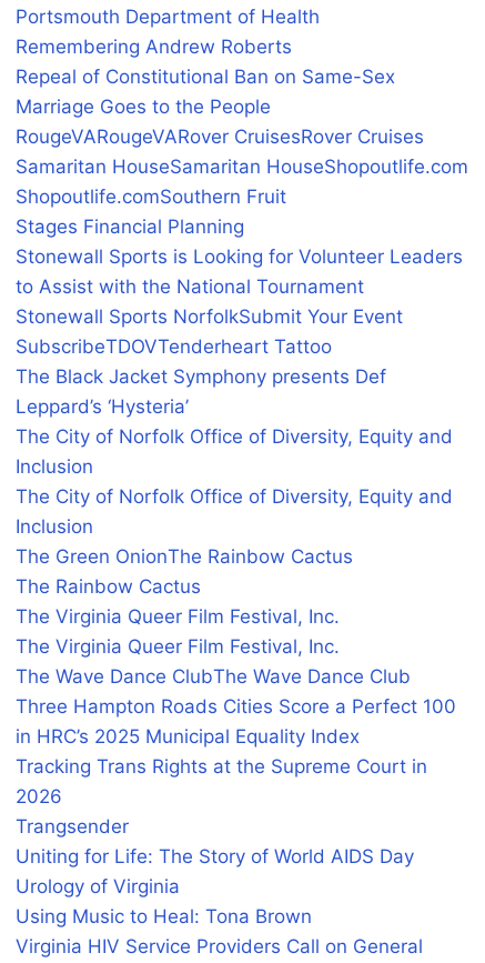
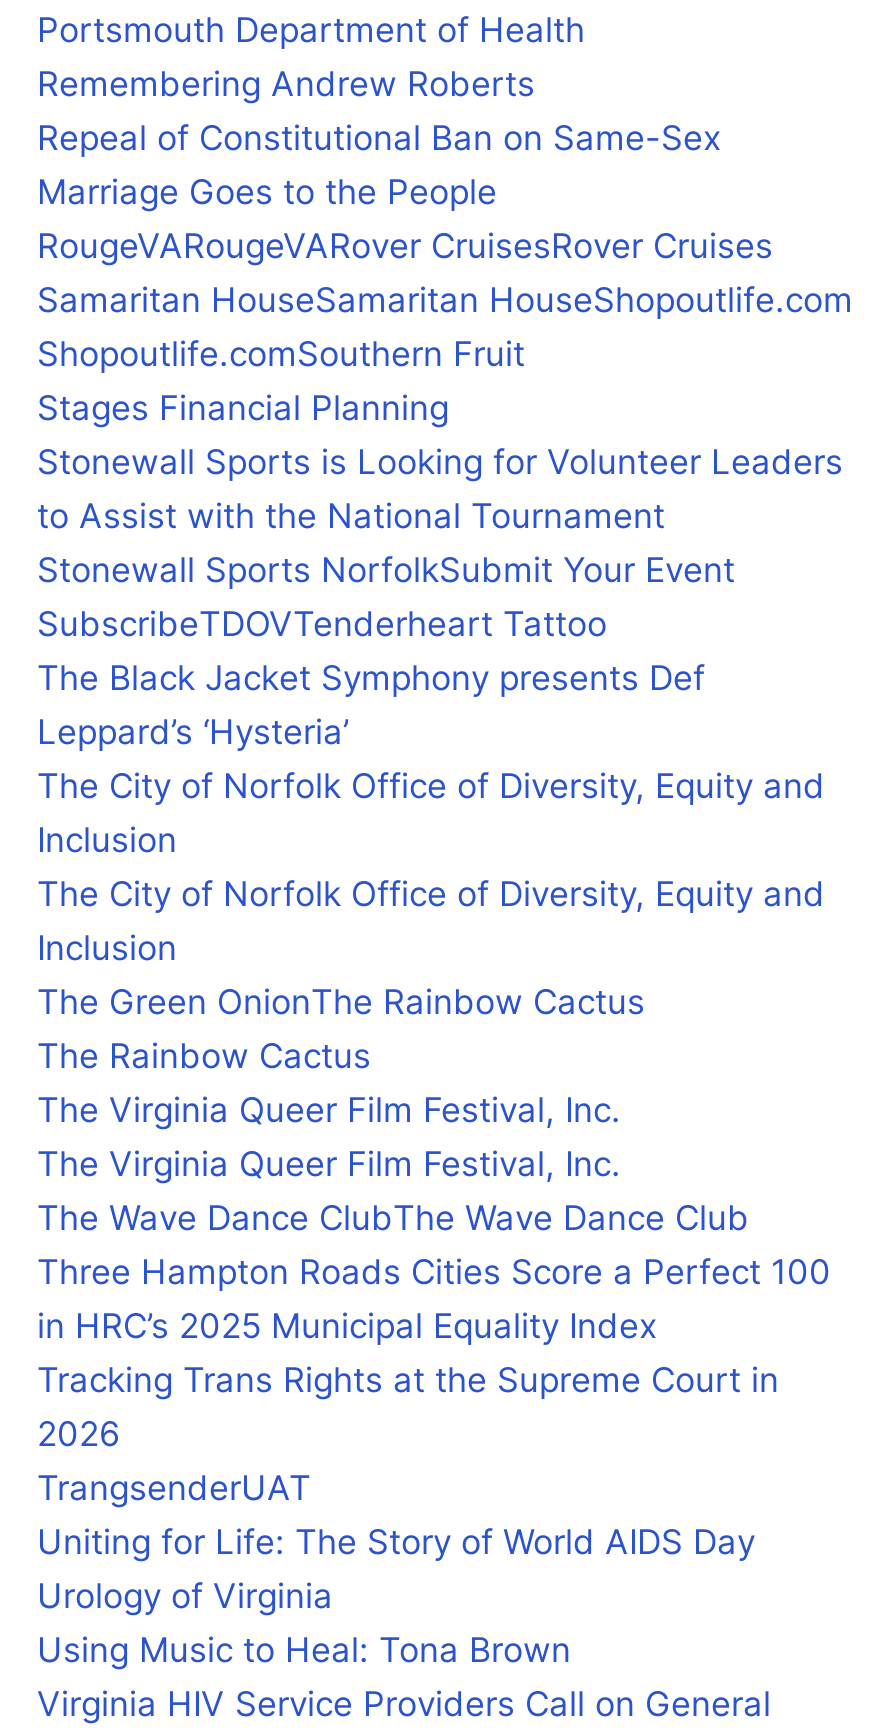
[16,815,129,837] Trangsender -> [37,1468,311,1508] TrangsenderUAT

